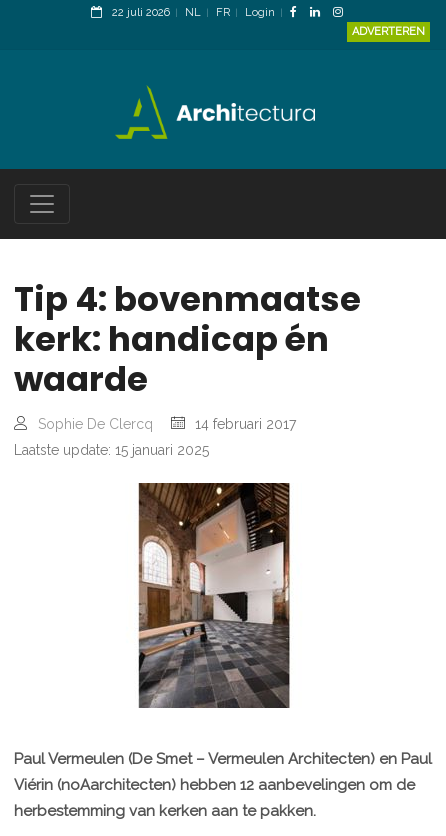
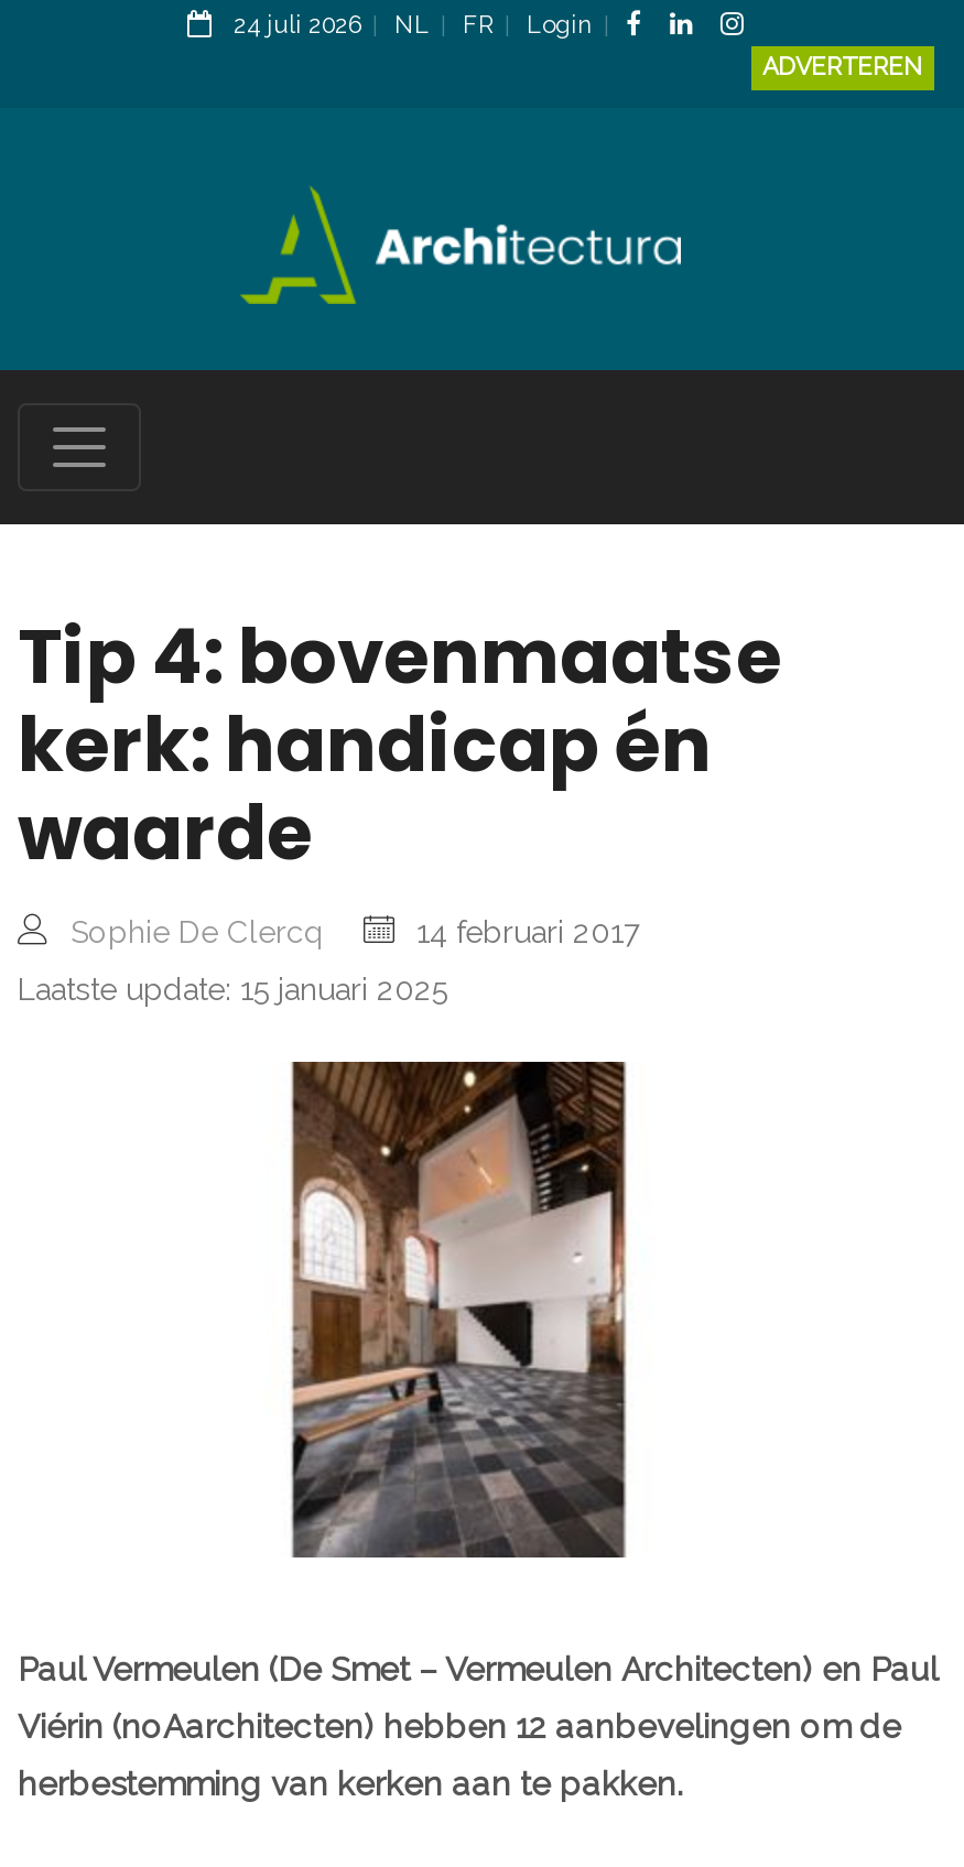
[112,6,275,19] 22 juli 2026 NL FR Login -> [234,11,593,40] 24 juli 2026 NL FR Login

